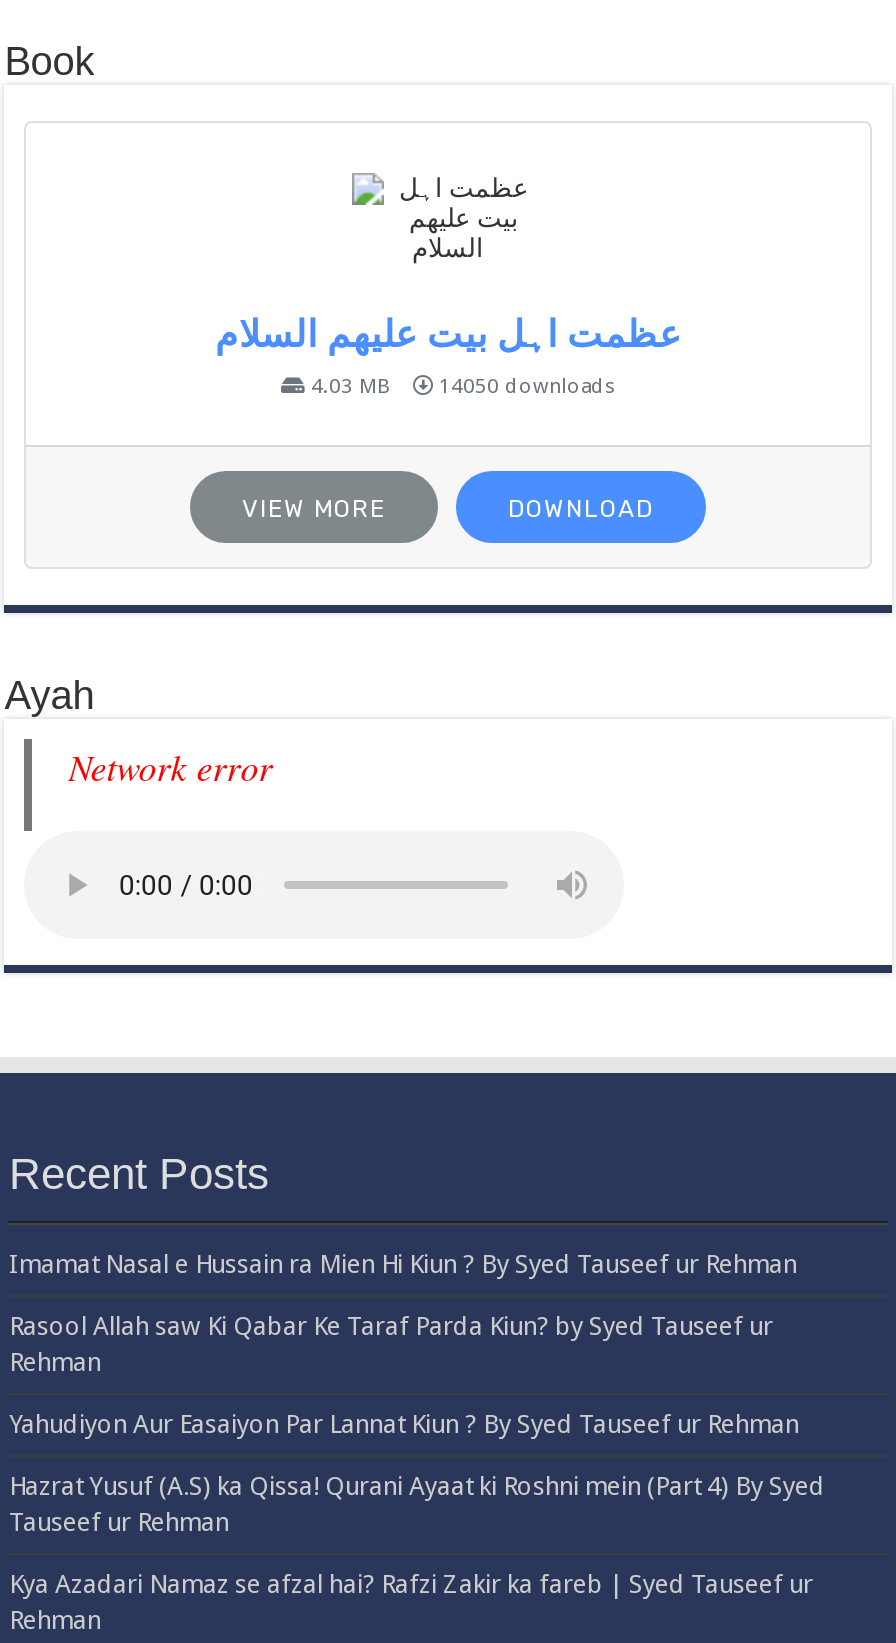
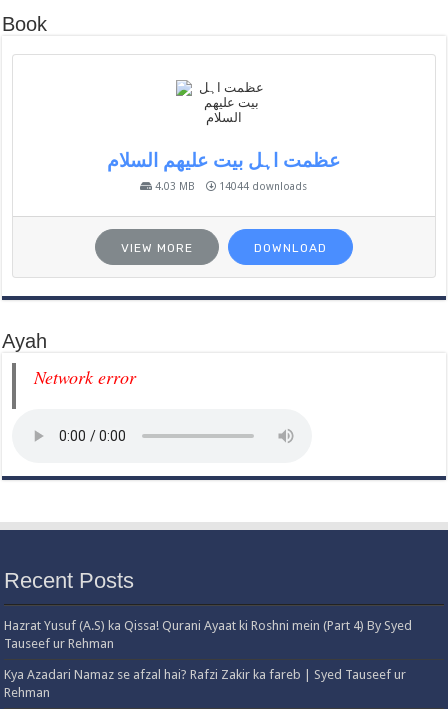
[305,372,615,396] 4.03 MB 14050 downloads -> [152,180,307,192] 4.03 MB 14044 downloads
[9,1248,799,1438] Imamat Nasal e Hussain ra Mien Hi Kiun ? By Syed Tauseef ur Rehman | Rasool Allah saw Ki Qabar Ke Taraf Parda Kiun? by Syed Tauseef ur | Rehman | Yahudiyon Aur Easaiyon Par Lannat Kiun ? By Syed Tauseef ur Rehman -> none

